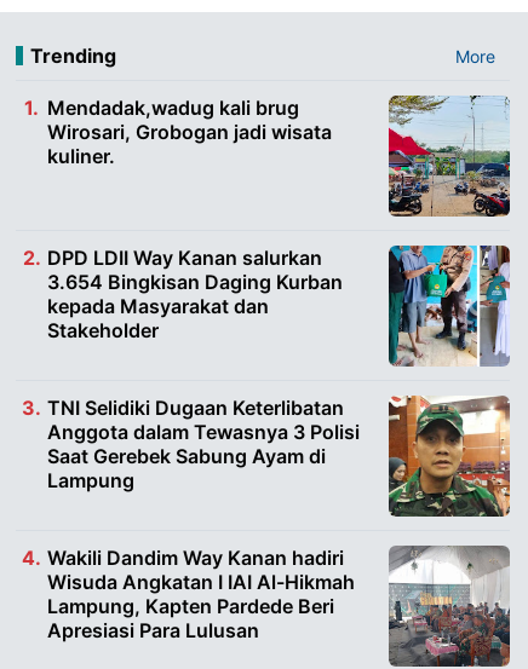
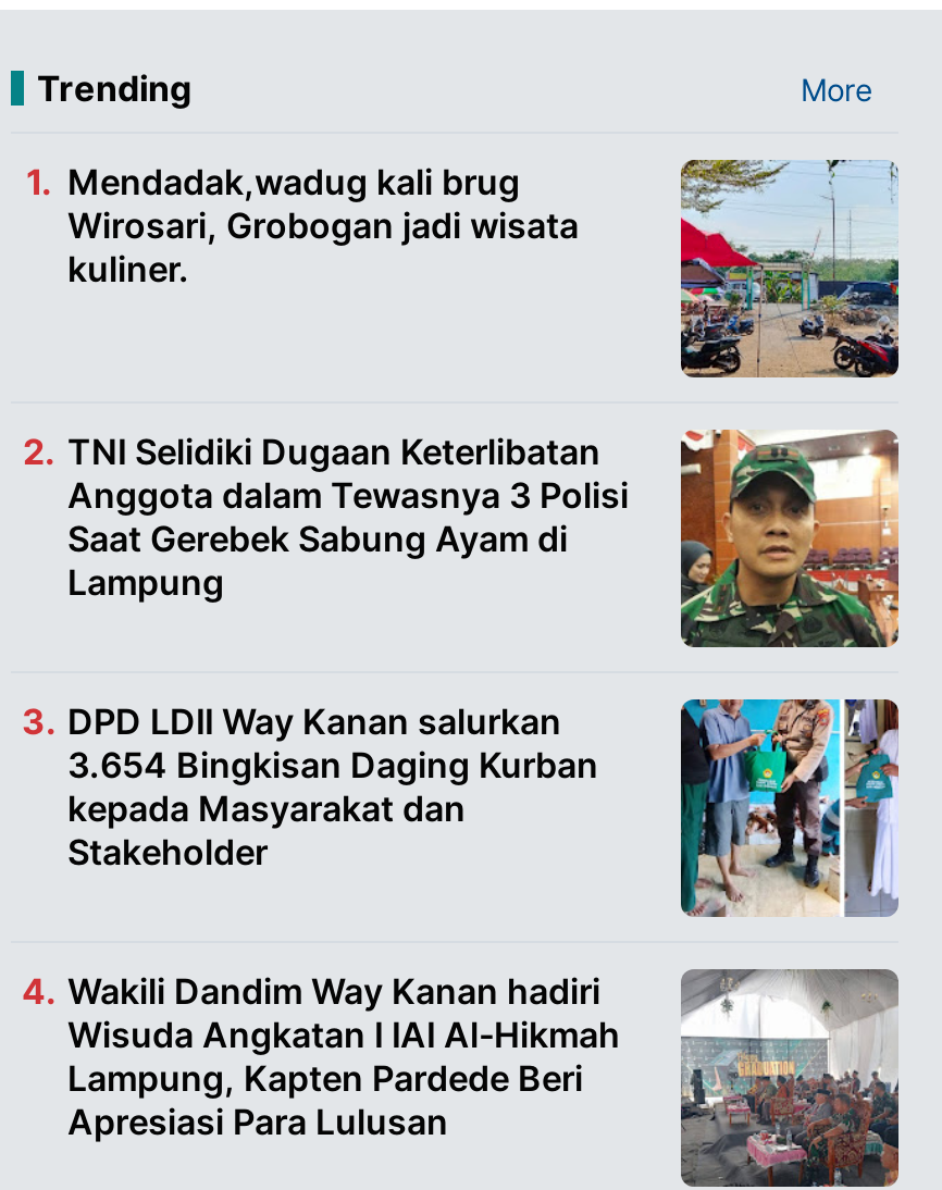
moved [47,243,512,369] -> [67,695,903,921]: [image] | DPD LDII Way Kanan salurkan | 3.654 Bingkisan Daging Kurban | kepada Masyarakat dan | Stakeholder
moved [47,395,511,517] -> [67,429,898,649]: [image] | TNI Selidiki Dugaan Keterlibatan | Anggota dalam Tewasnya 3 Polisi | Saat Gerebek Sabung Ayam di | Lampung

